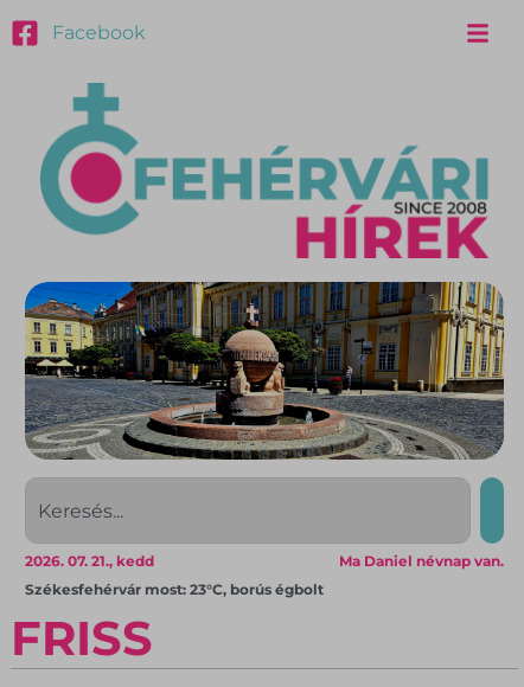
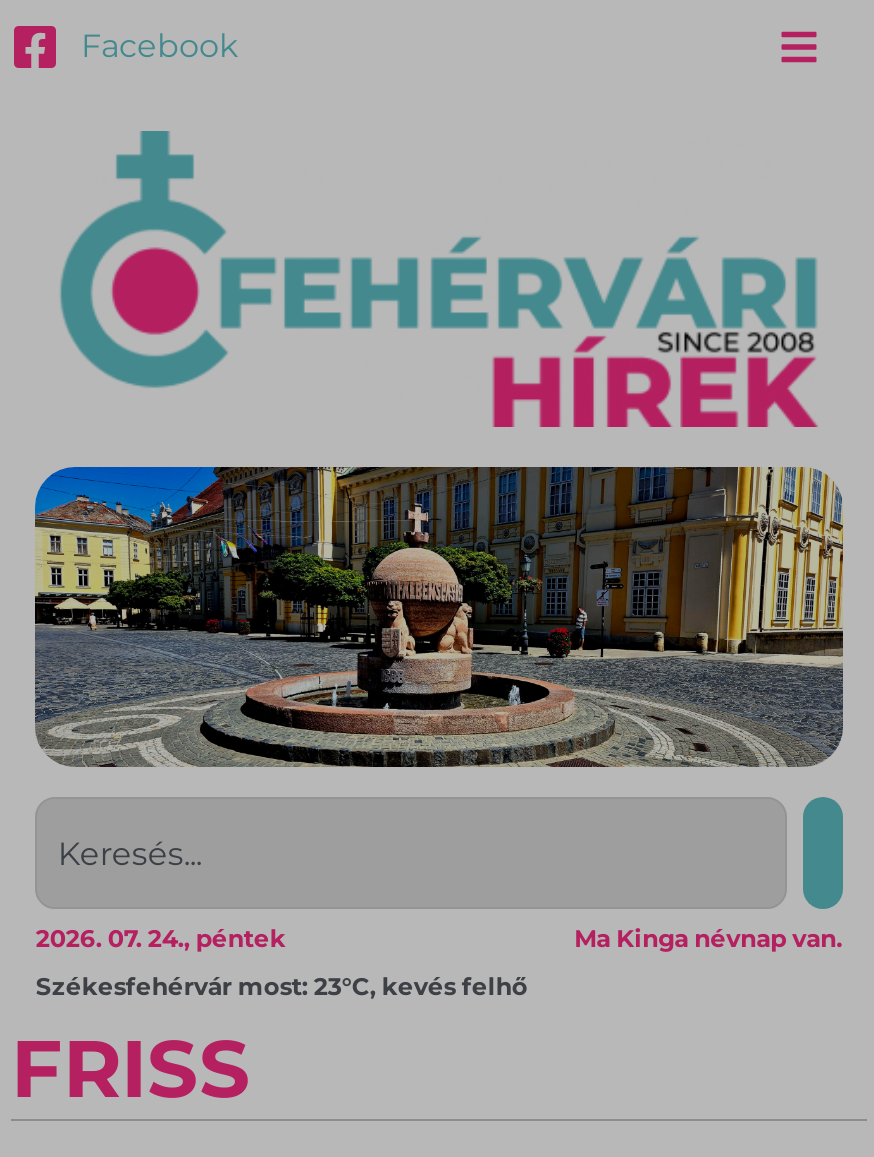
[25,552,503,570] Ma Daniel névnap van. | 2026. 07. 21., kedd -> [36,923,842,953] Ma Kinga névnap van. | 2026. 07. 24., péntek
[25,581,324,598] Székesfehérvár most: 23°C, borús égbolt -> [36,971,528,1001] Székesfehérvár most: 23°C, kevés felhő

